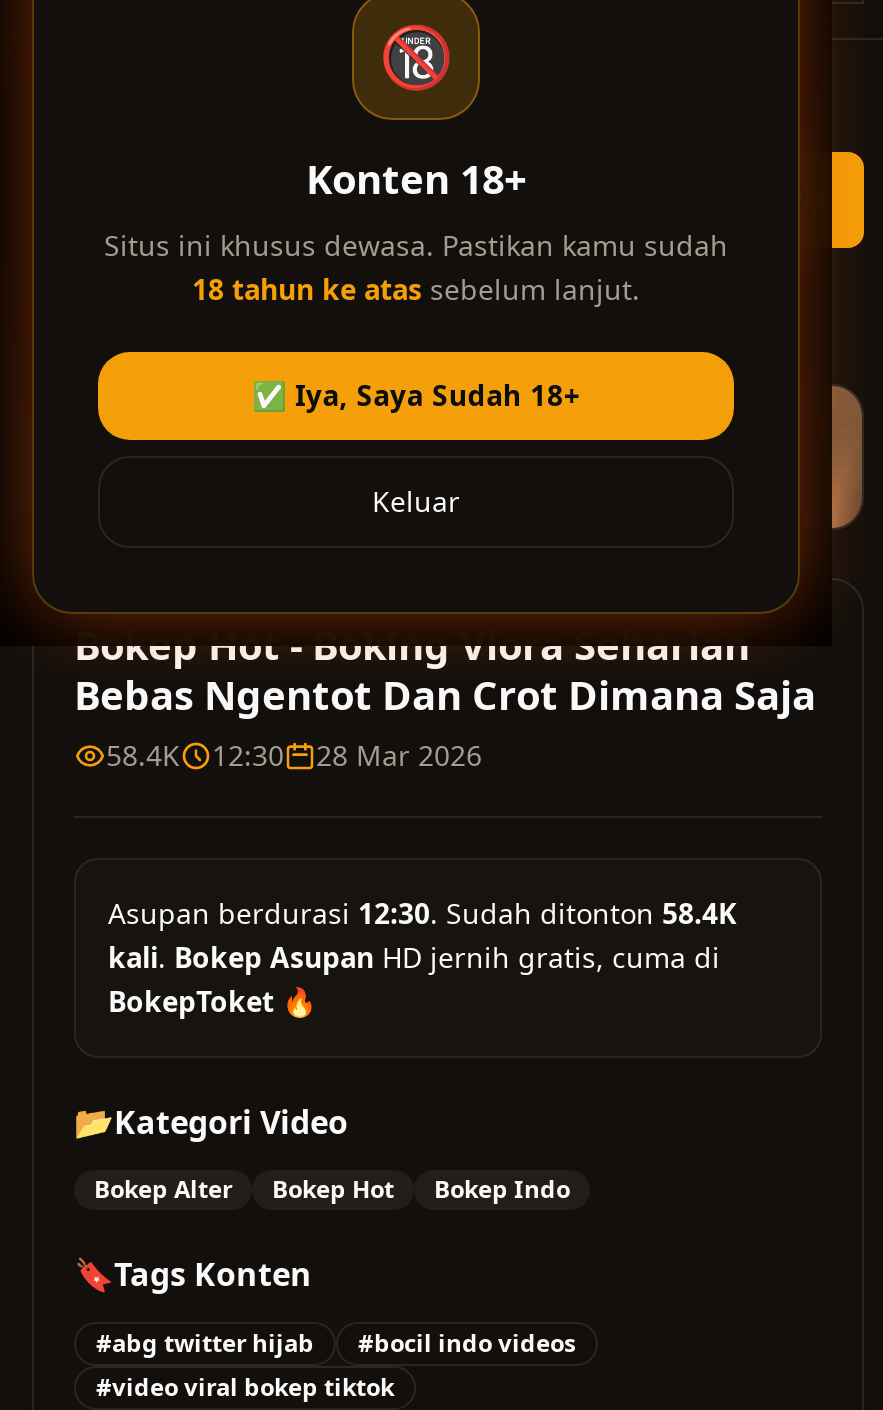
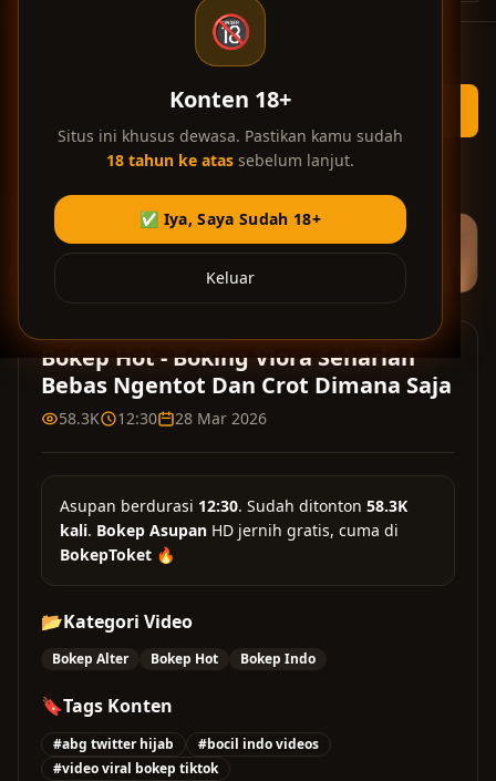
[106,736,482,774] 58.4K 12:30 28 Mar 2026 -> [59,408,267,429] 58.3K 12:30 28 Mar 2026
[108,894,736,932] Asupan berdurasi 12:30. Sudah ditonton 58.4K -> [60,495,407,516] Asupan berdurasi 12:30. Sudah ditonton 58.3K

